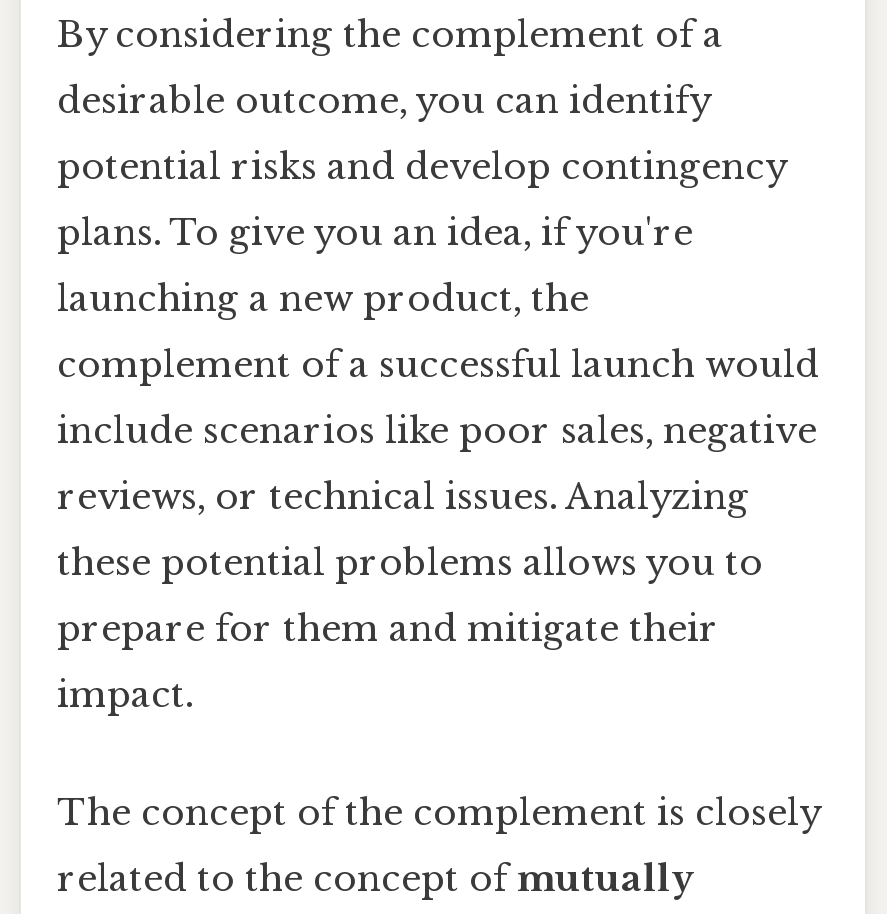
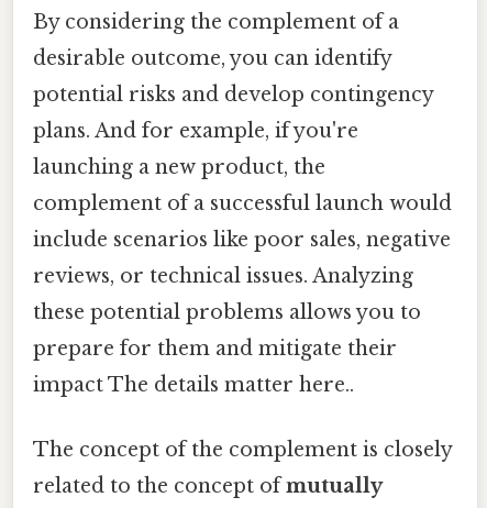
[57,211,693,255] plans. To give you an idea, if you're -> [33,119,358,143] plans. And for example, if you're
[57,673,193,717] impact. -> [33,373,354,397] impact The details matter here..

